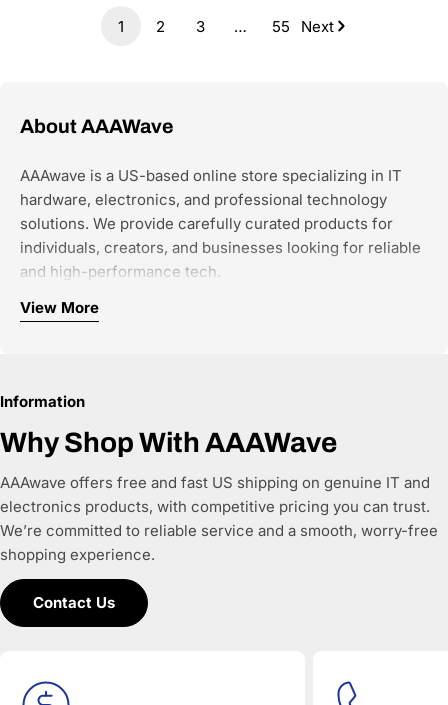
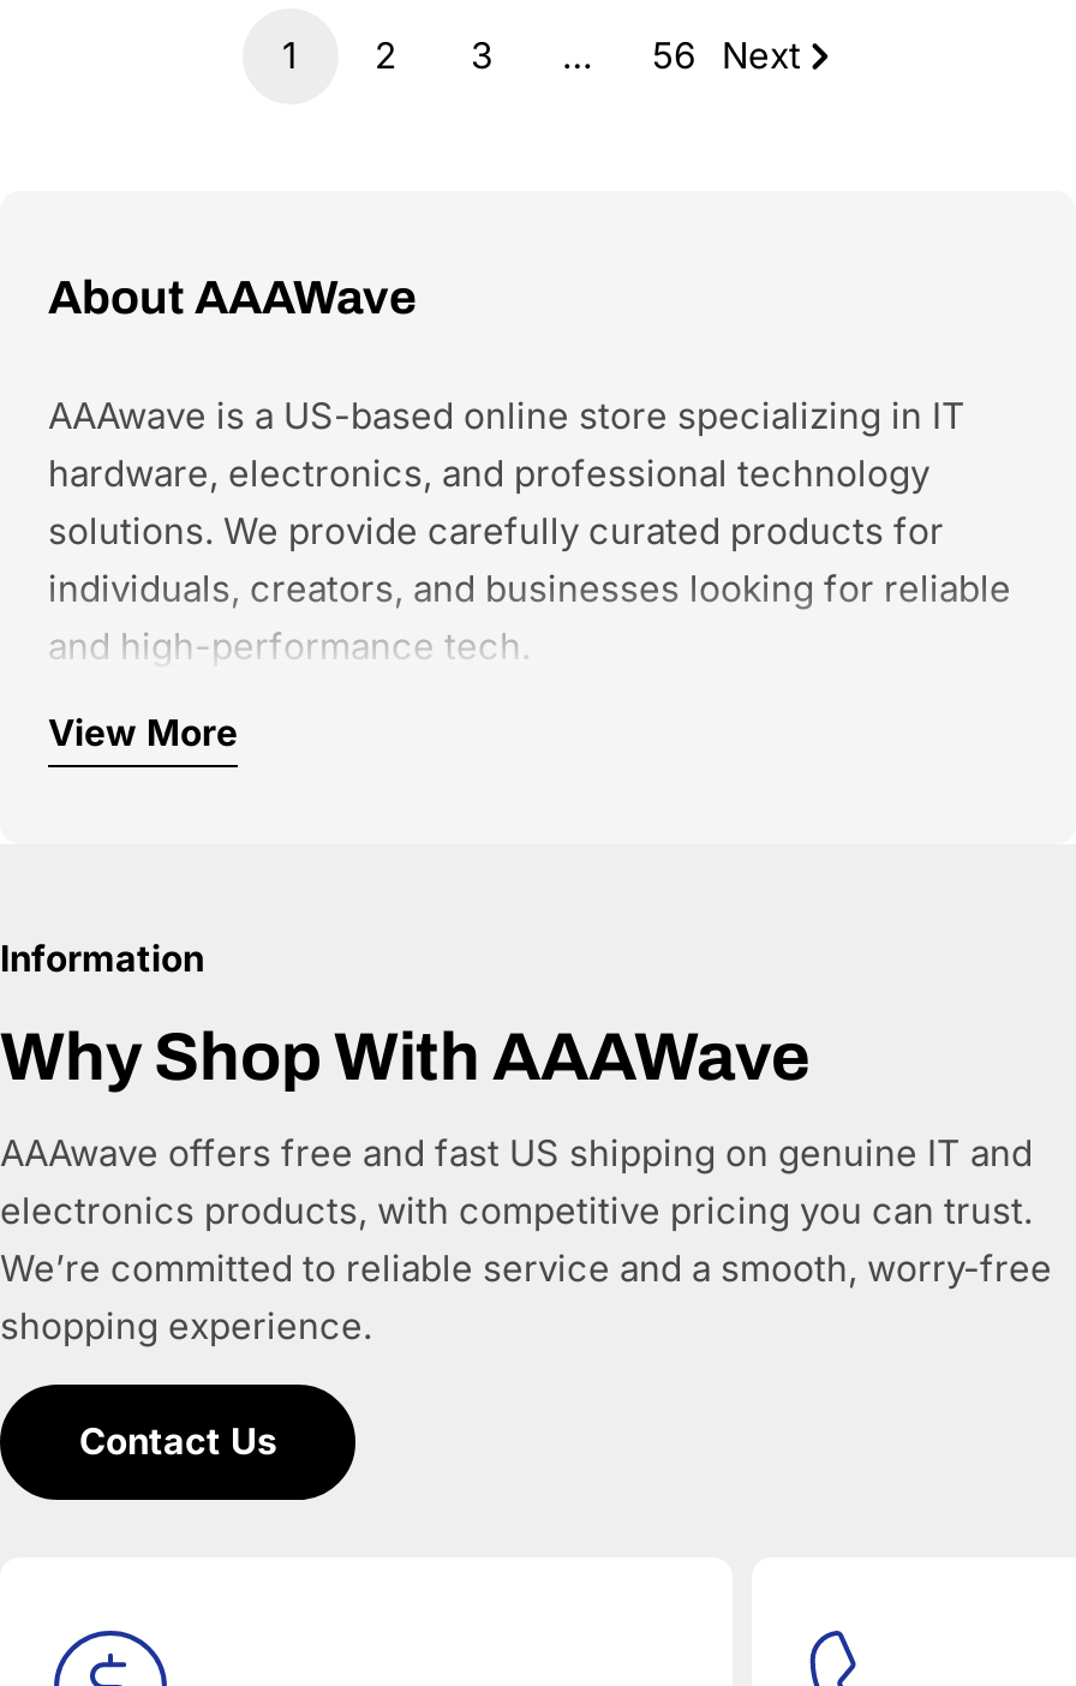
[271,17,333,36] 55 Next -> [652,33,801,79] 56 Next

